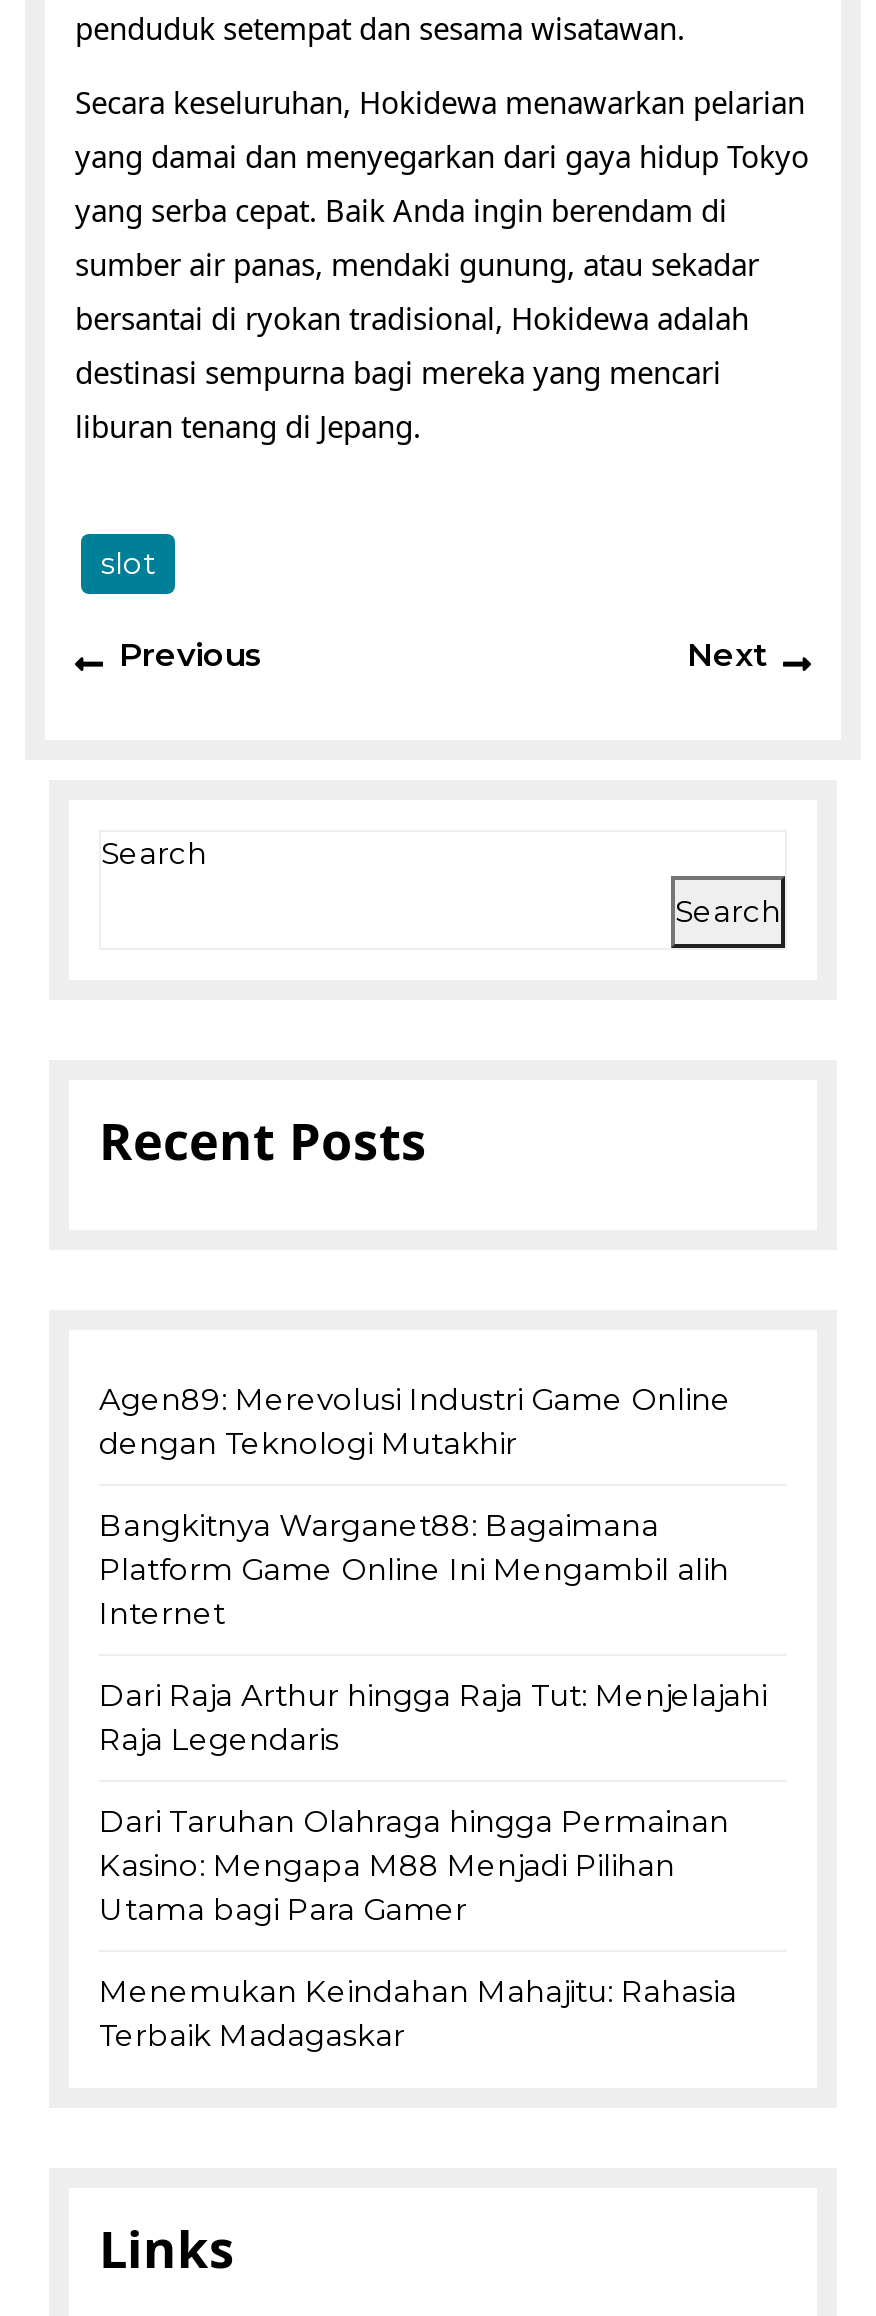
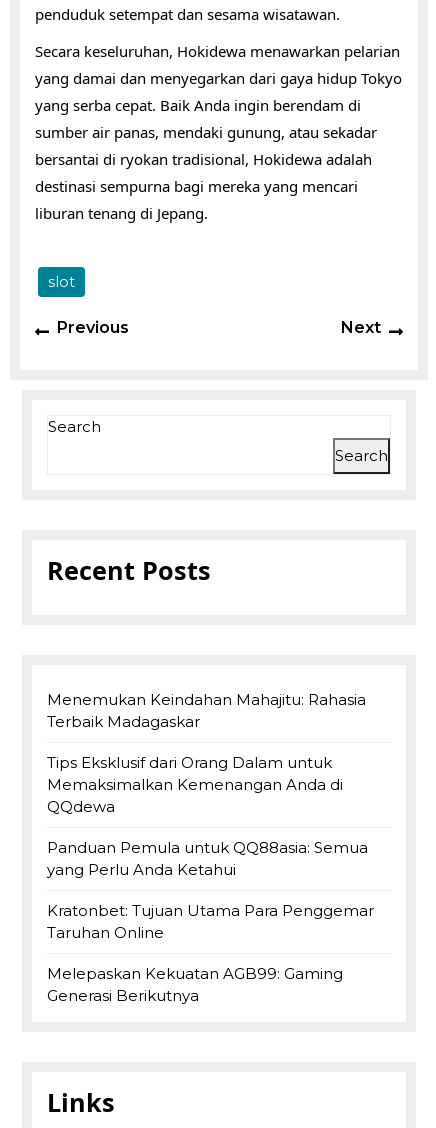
[99,1380,767,1928] Agen89: Merevolusi Industri Game Online | dengan Teknologi Mutakhir | Bangkitnya Warganet88: Bagaimana | Platform Game Online Ini Mengambil alih | Internet | Dari Raja Arthur hingga Raja Tut: Menjelajahi | Raja Legendaris | Dari Taruhan Olahraga hingga Permainan | Kasino: Mengapa M88 Menjadi Pilihan | Utama bagi Para Gamer -> none
moved [99,1972,737,2054] -> [47,690,366,731]: Menemukan Keindahan Mahajitu: Rahasia | Terbaik Madagaskar
none -> [47,753,374,1005] Tips Eksklusif dari Orang Dalam untuk | Memaksimalkan Kemenangan Anda di | QQdewa | Panduan Pemula untuk QQ88asia: Semua | yang Perlu Anda Ketahui | Kratonbet: Tujuan Utama Para Penggemar | Taruhan Online | Melepaskan Kekuatan AGB99: Gaming | Generasi Berikutnya

